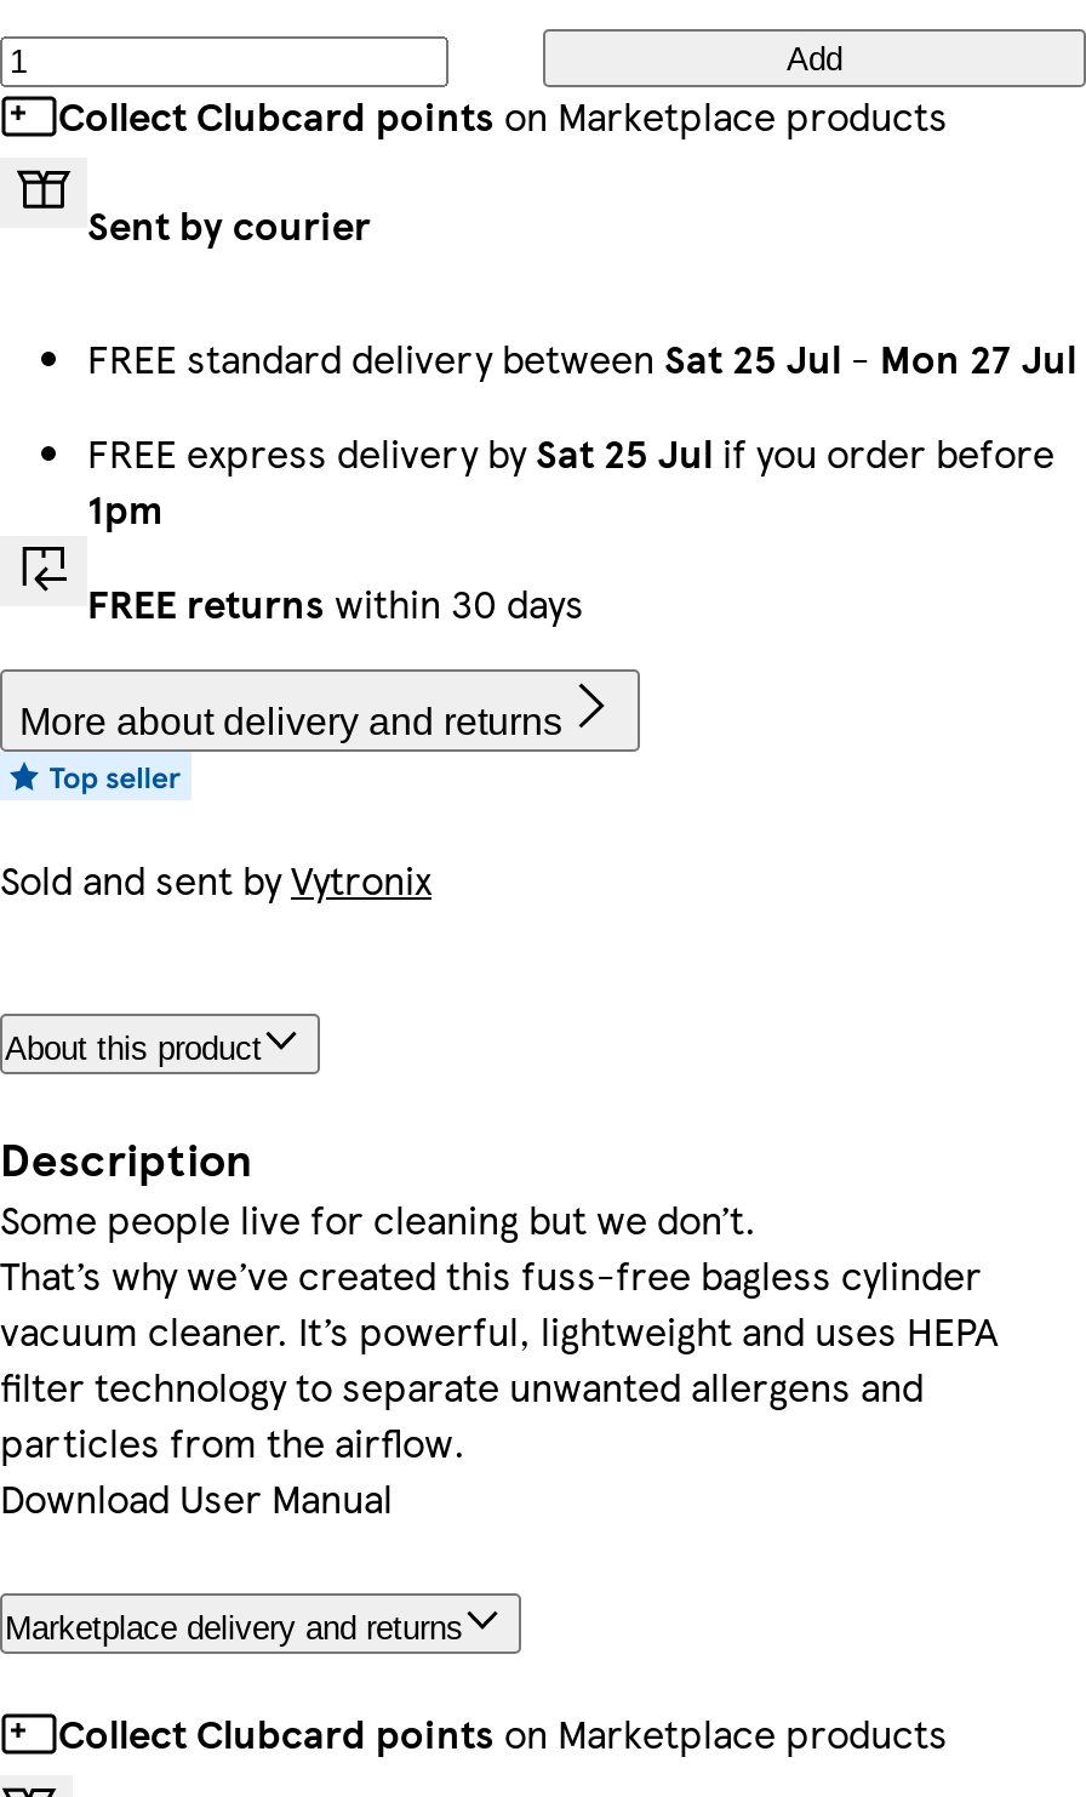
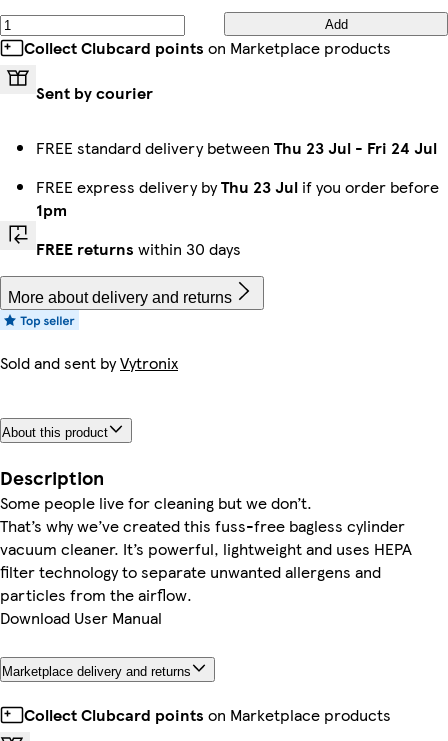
[87,330,1076,386] FREE standard delivery between Sat 25 Jul - Mon 27 Jul -> [36,136,437,159] FREE standard delivery between Thu 23 Jul - Fri 24 Jul
[87,424,1054,480] FREE express delivery by Sat 25 Jul if you order before -> [36,175,439,198] FREE express delivery by Thu 23 Jul if you order before

